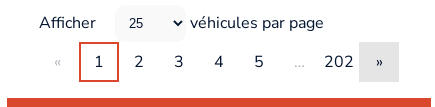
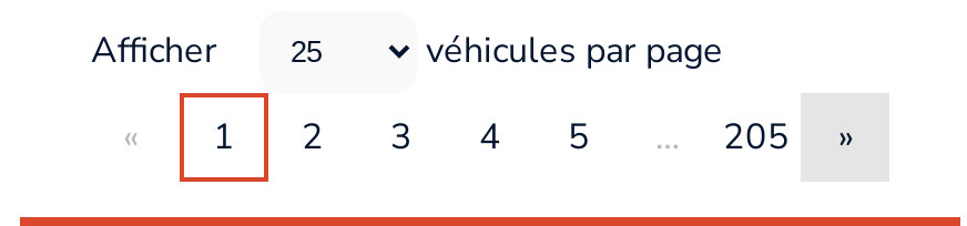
[324,51,354,73] 202 -> [723,112,790,161] 205

